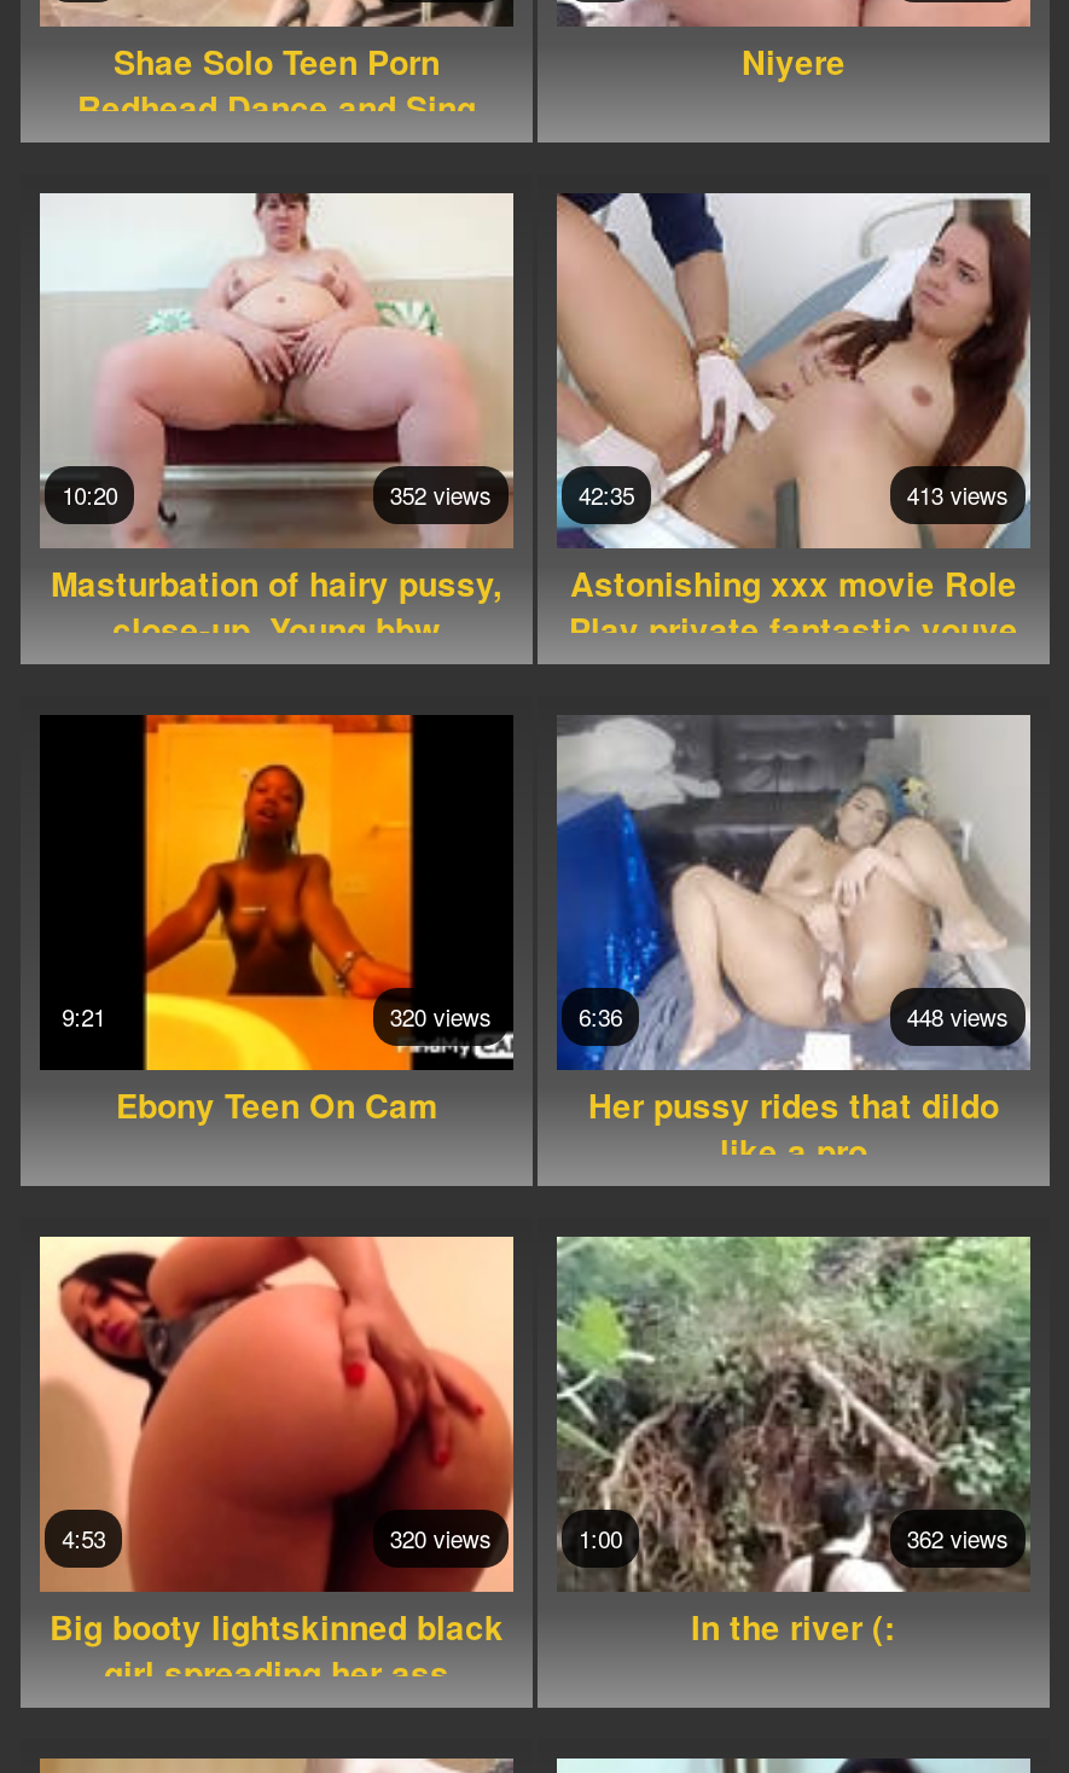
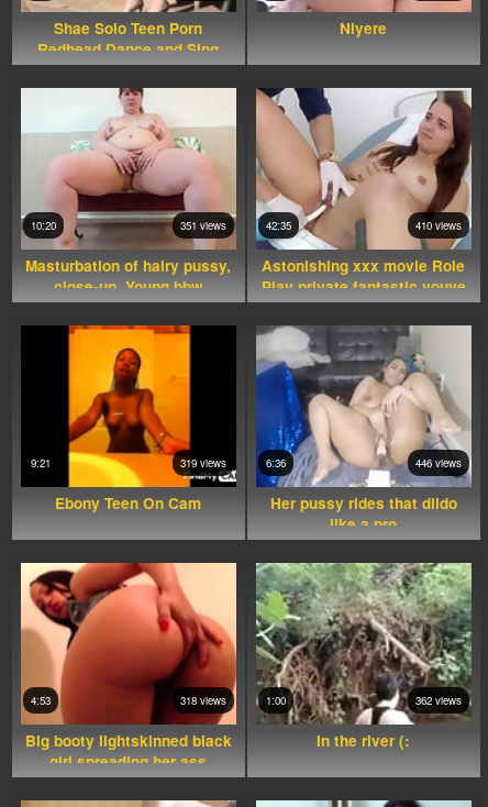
[390,478,491,512] 352 views -> [180,218,226,233] 351 views
[907,478,1008,512] 413 views -> [415,218,462,233] 410 views
[390,1000,491,1034] 320 views -> [180,455,226,470] 319 views
[907,1000,1008,1034] 448 views -> [415,455,462,470] 446 views
[390,1521,491,1555] 320 views -> [180,692,226,708] 318 views

